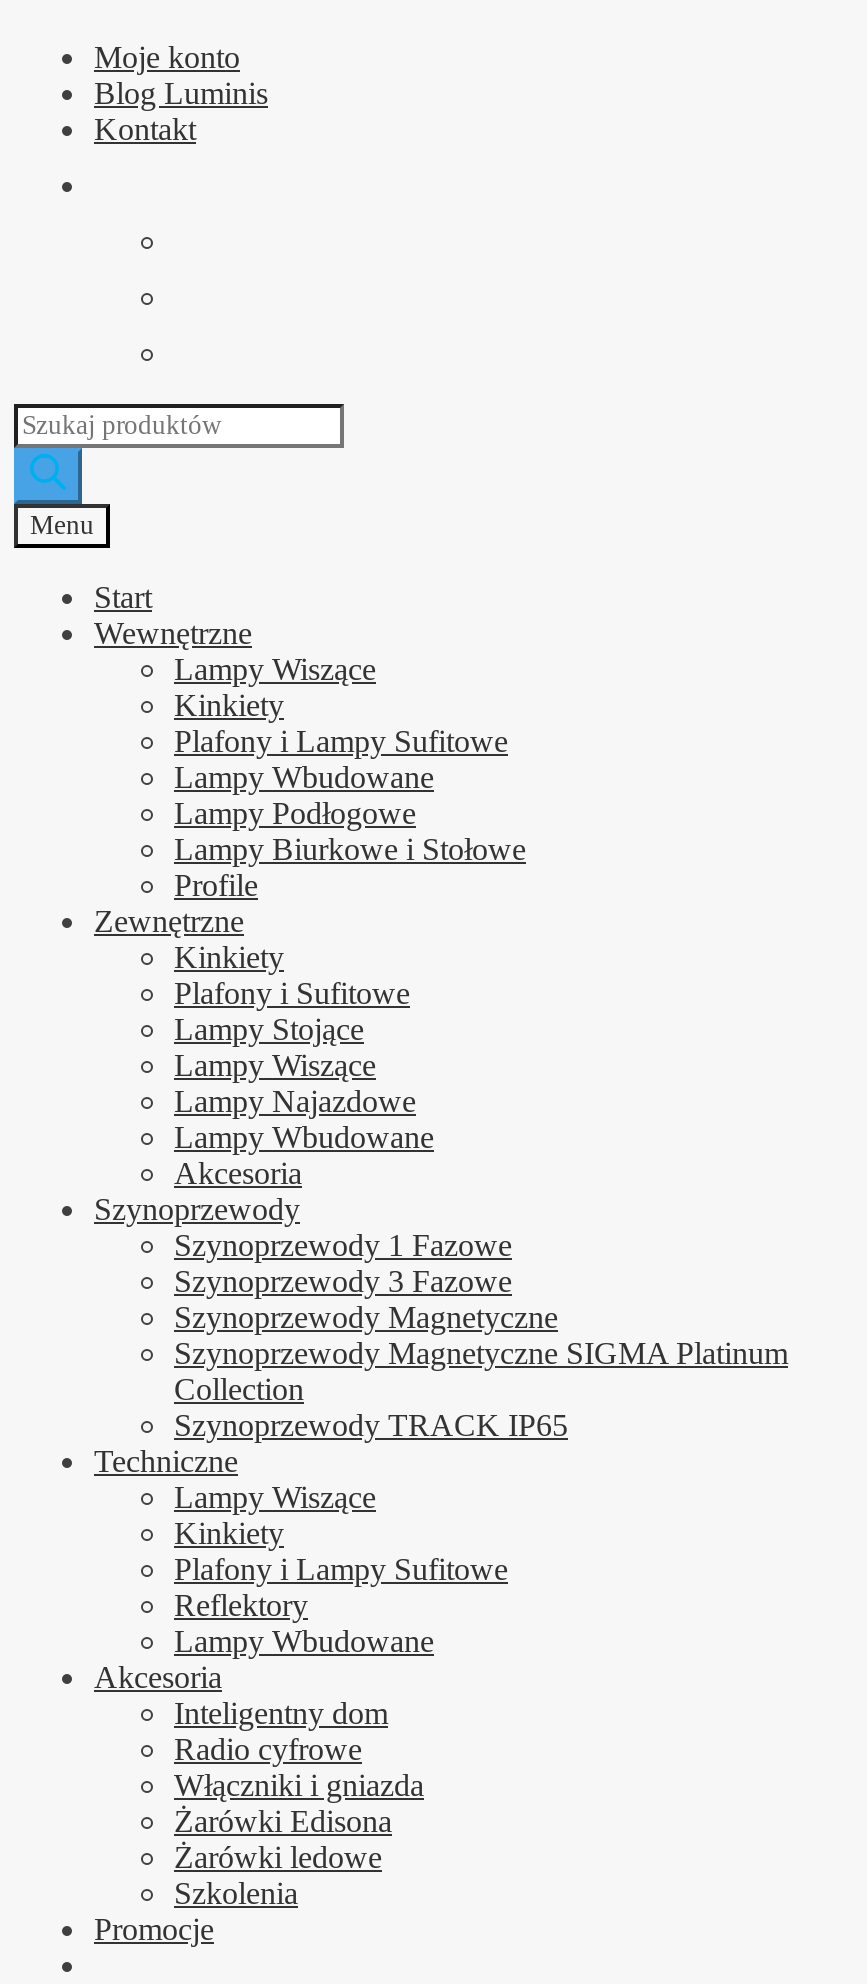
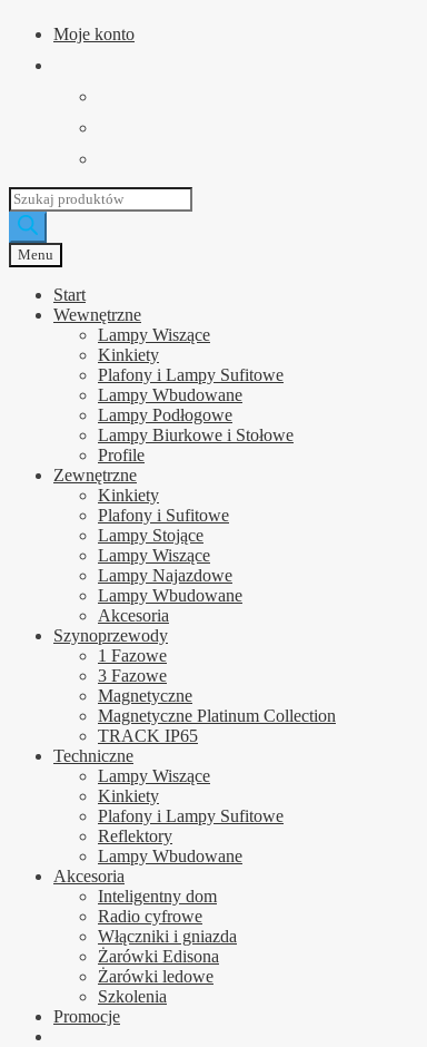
[94,76,268,146] Blog Luminis | Kontakt -> none
[174,1228,788,1442] Szynoprzewody 1 Fazowe | Szynoprzewody 3 Fazowe | Szynoprzewody Magnetyczne | Szynoprzewody Magnetyczne SIGMA Platinum | Collection | Szynoprzewody TRACK IP65 -> [98,646,336,745] 1 Fazowe | 3 Fazowe | Magnetyczne | Magnetyczne Platinum Collection | TRACK IP65

